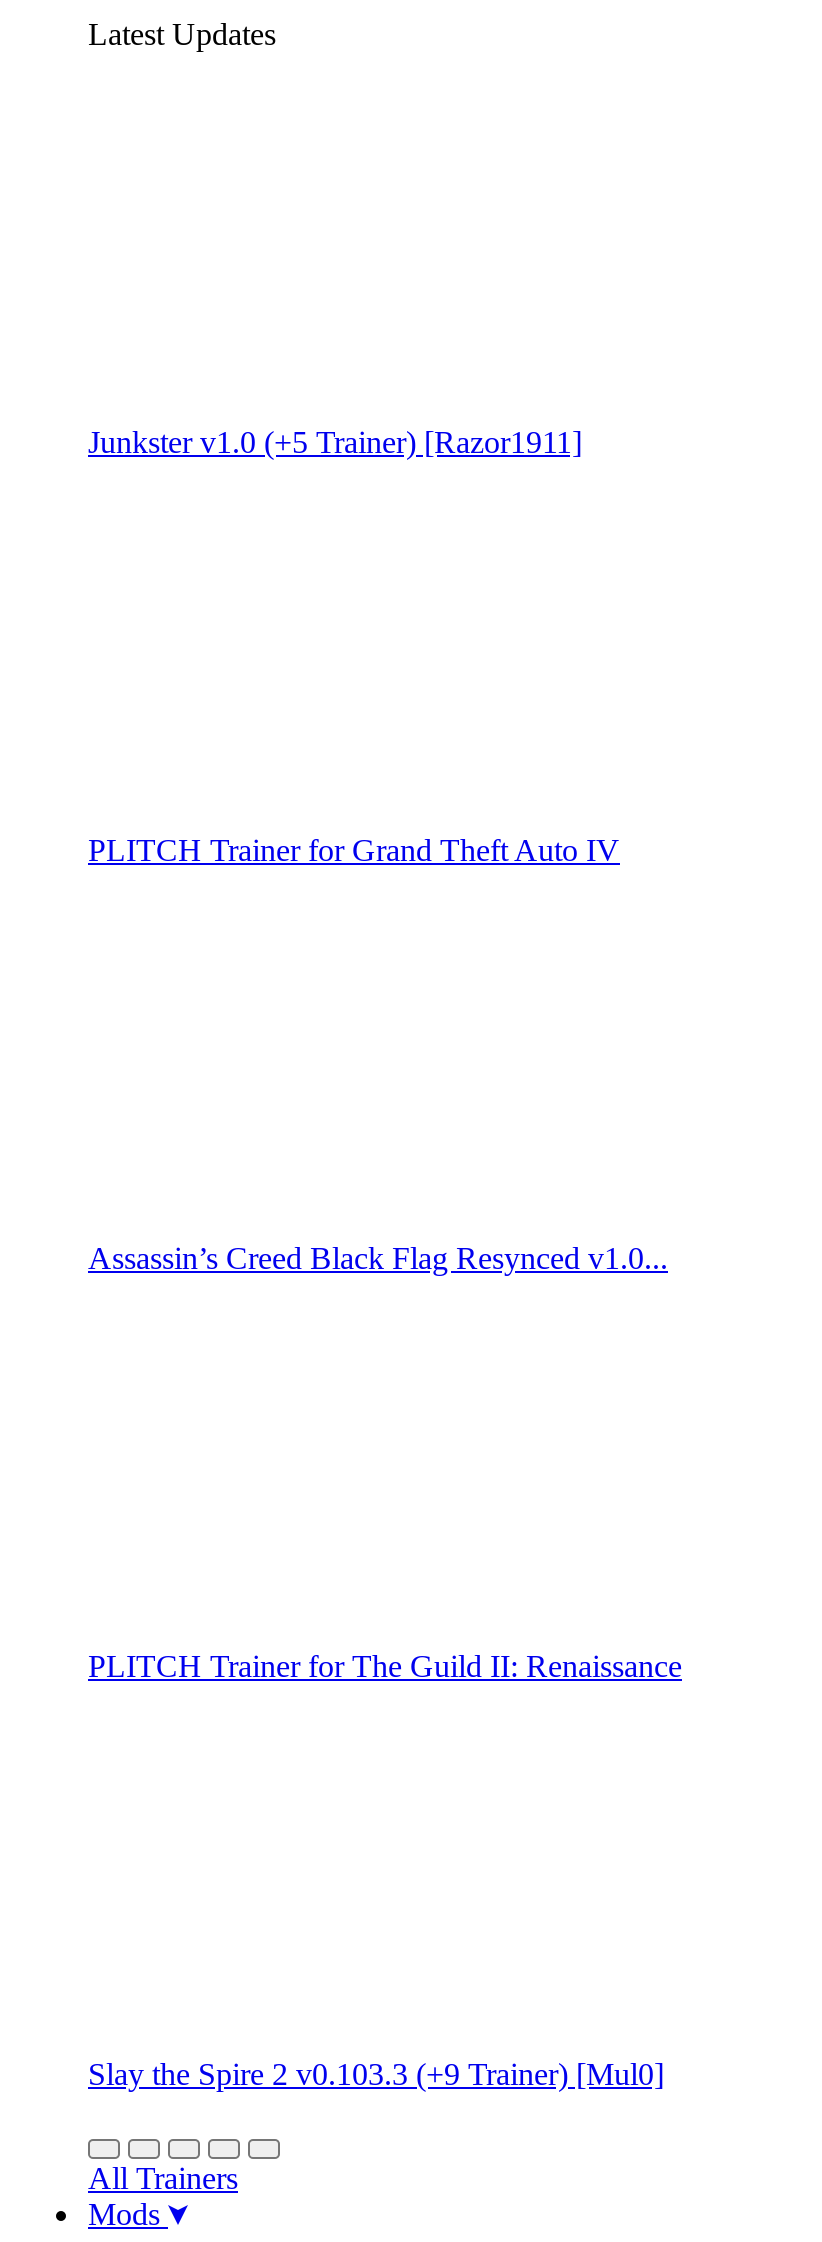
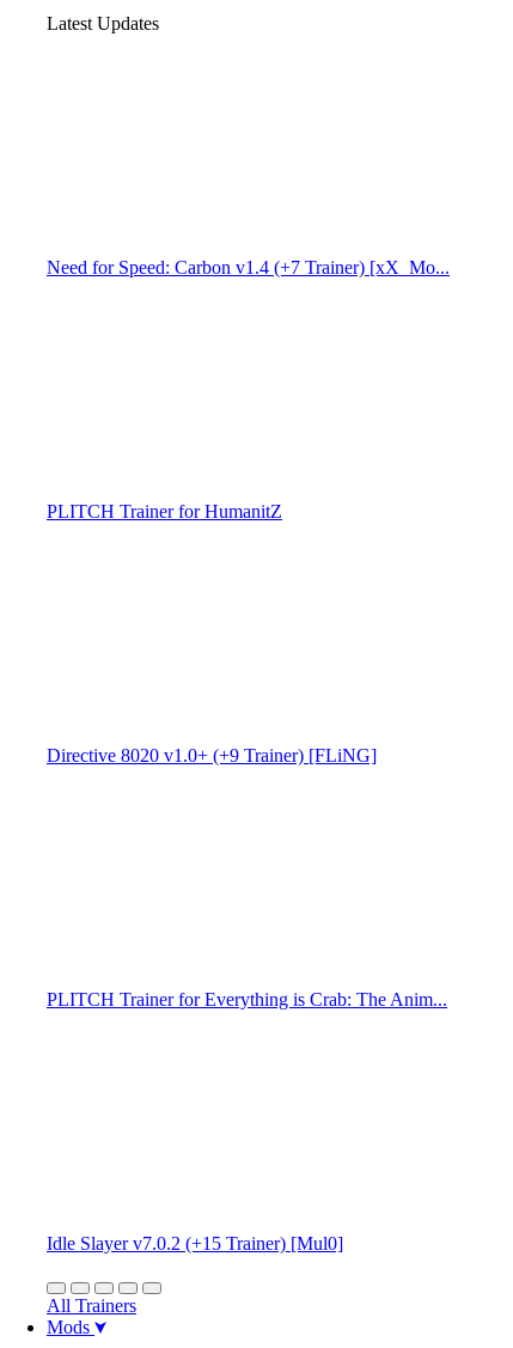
[88,425,582,459] Junkster v1.0 (+5 Trainer) [Razor1911] -> [47,257,450,277] Need for Speed: Carbon v1.4 (+7 Trainer) [xX_Mo...
[88,833,620,867] PLITCH Trainer for Grand Theft Auto IV -> [47,501,282,521] PLITCH Trainer for HumanitZ
[88,1241,668,1275] Assassin’s Creed Black Flag Resynced v1.0... -> [47,745,377,766] Directive 8020 v1.0+ (+9 Trainer) [FLiNG]
[88,1649,682,1683] PLITCH Trainer for The Guild II: Renaissance -> [47,989,447,1010] PLITCH Trainer for Everything is Crab: The Anim...
[88,2057,664,2091] Slay the Spire 2 v0.103.3 (+9 Trainer) [Mul0] -> [47,1233,343,1254] Idle Slayer v7.0.2 (+15 Trainer) [Mul0]

